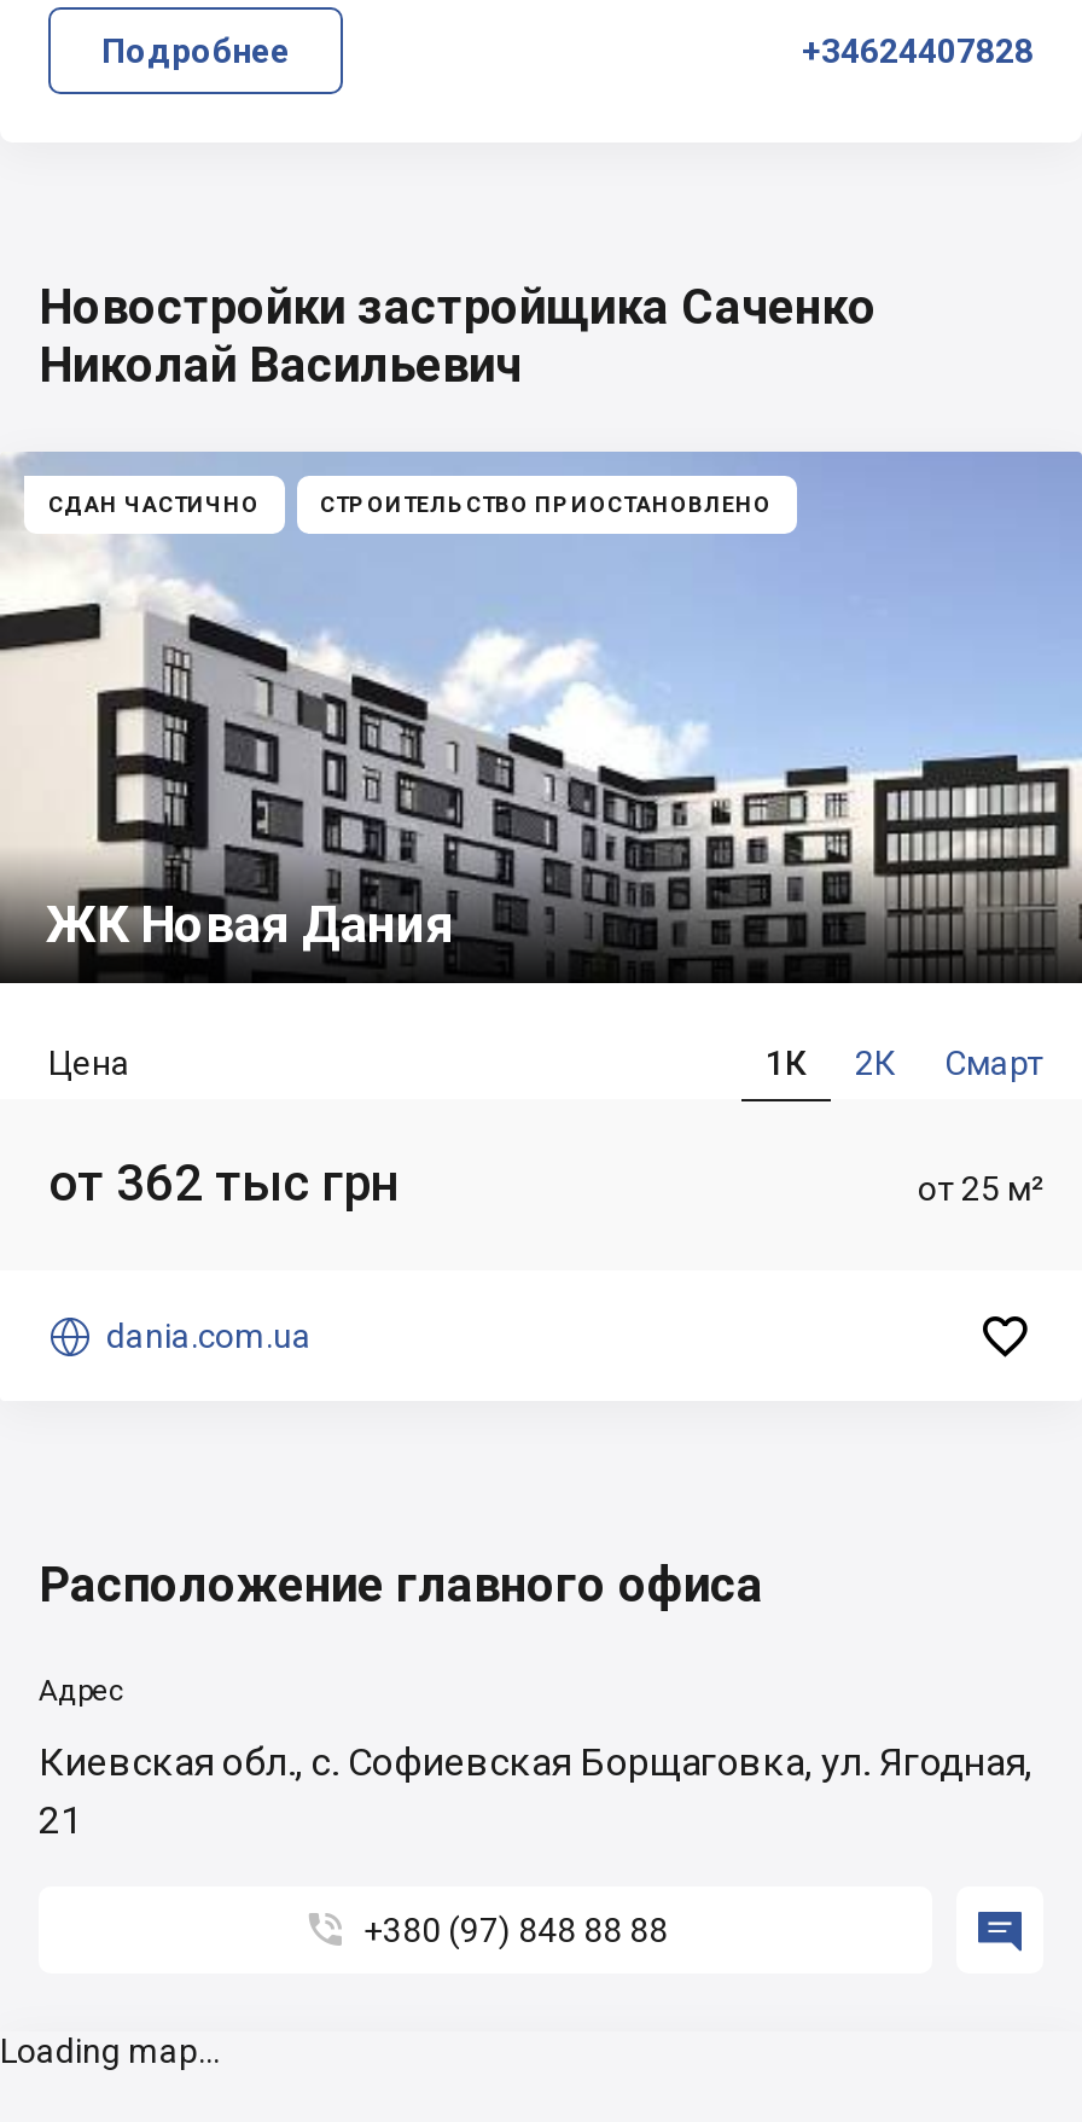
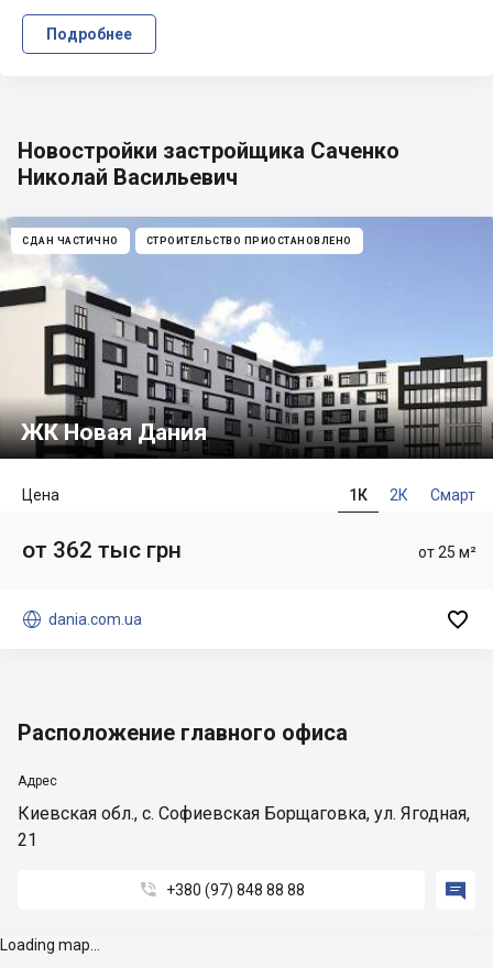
[802,31,1034,70] +34624407828 -> none

